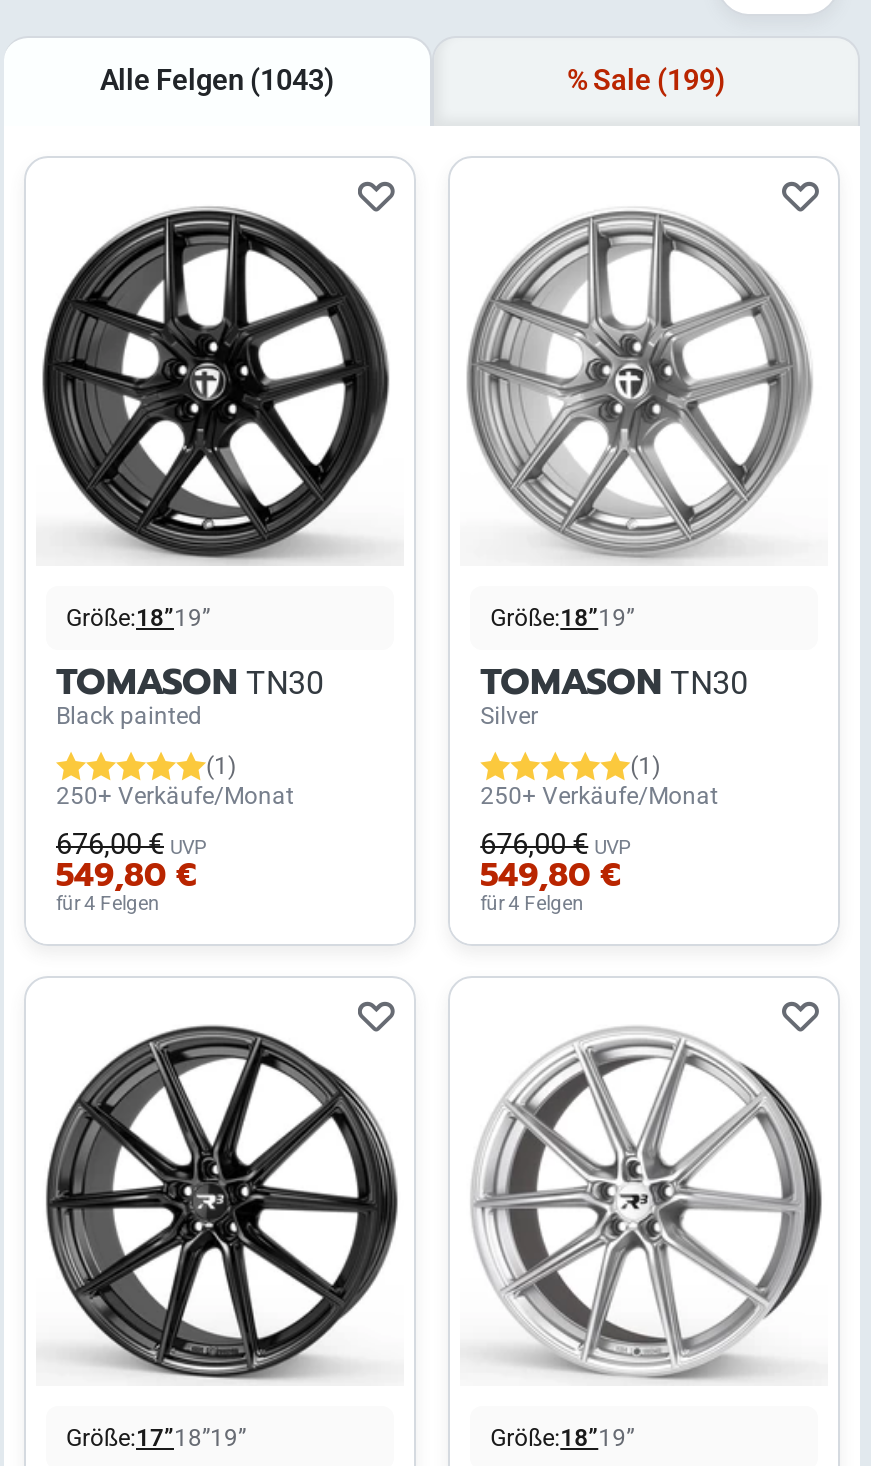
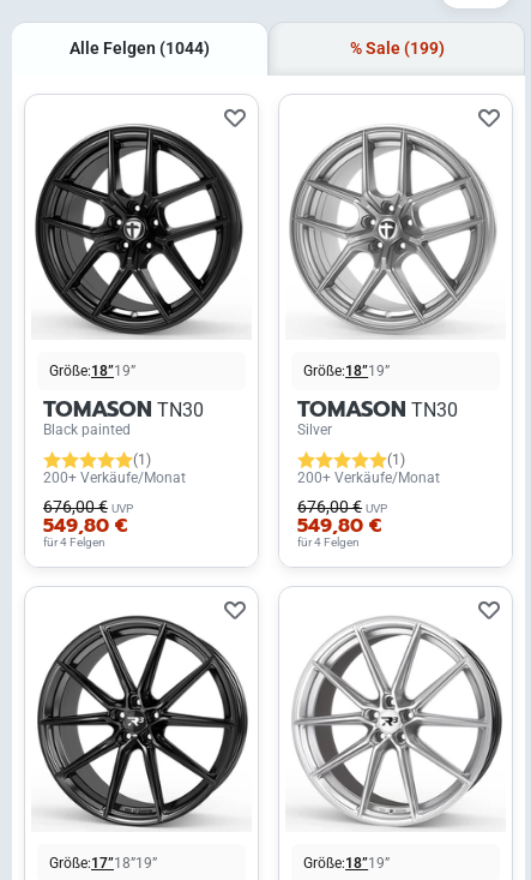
[100,64,334,98] Alle Felgen (1043) -> [70,38,210,59] Alle Felgen (1044)
[56,782,294,810] 250+ Verkäufe/Monat -> [43,469,186,486] 200+ Verkäufe/Monat
[480,782,718,810] 250+ Verkäufe/Monat -> [297,469,440,486] 200+ Verkäufe/Monat

